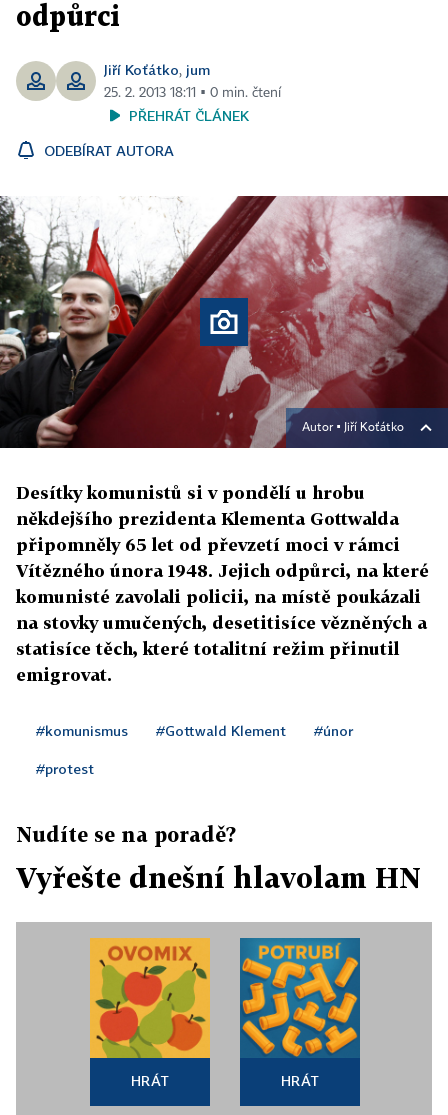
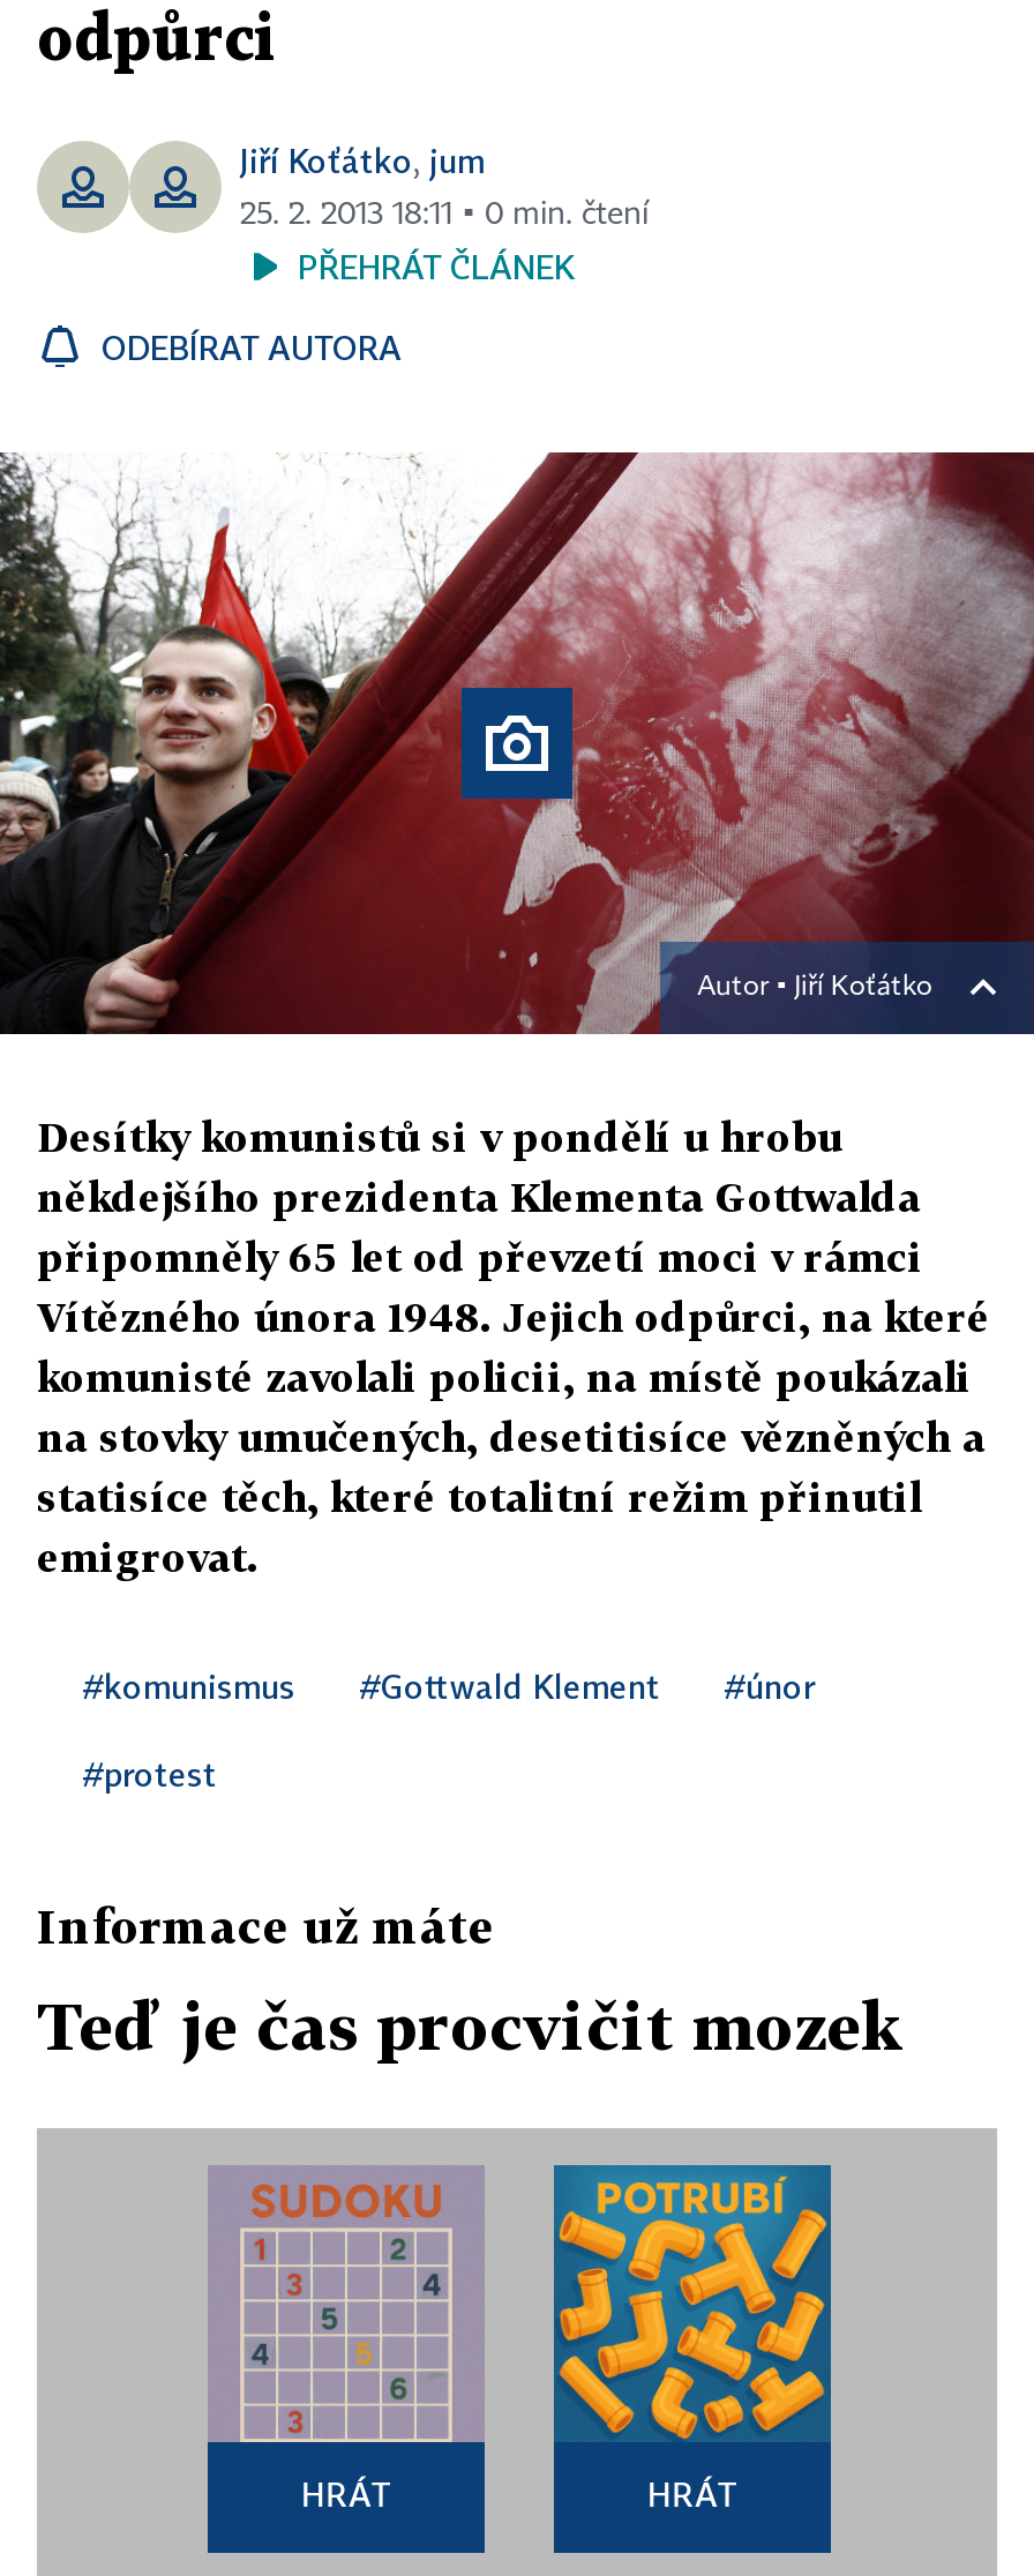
[16,822,236,846] Nudíte se na poradě? -> [37,1897,494,1953] Informace už máte
[16,861,421,894] Vyřešte dnešní hlavolam HN -> [37,1987,905,2064] Teď je čas procvičit mozek
[89,937,211,1059] [image] -> [208,2165,485,2444] [image]

